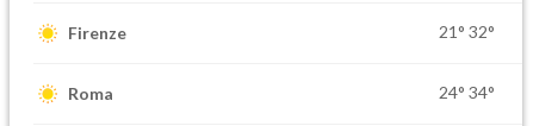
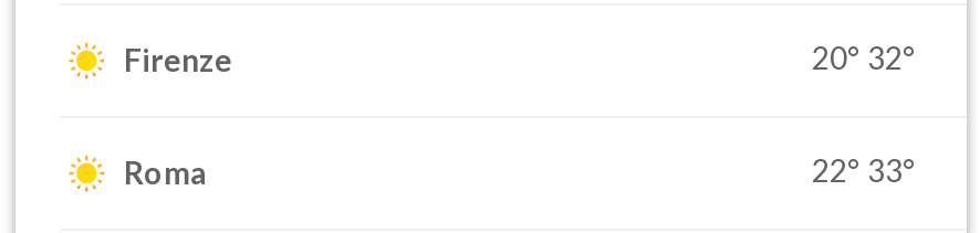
[439,22,495,42] 21° 32° -> [812,39,916,77] 20° 32°
[439,82,495,102] 24° 34° -> [812,152,916,189] 22° 33°

